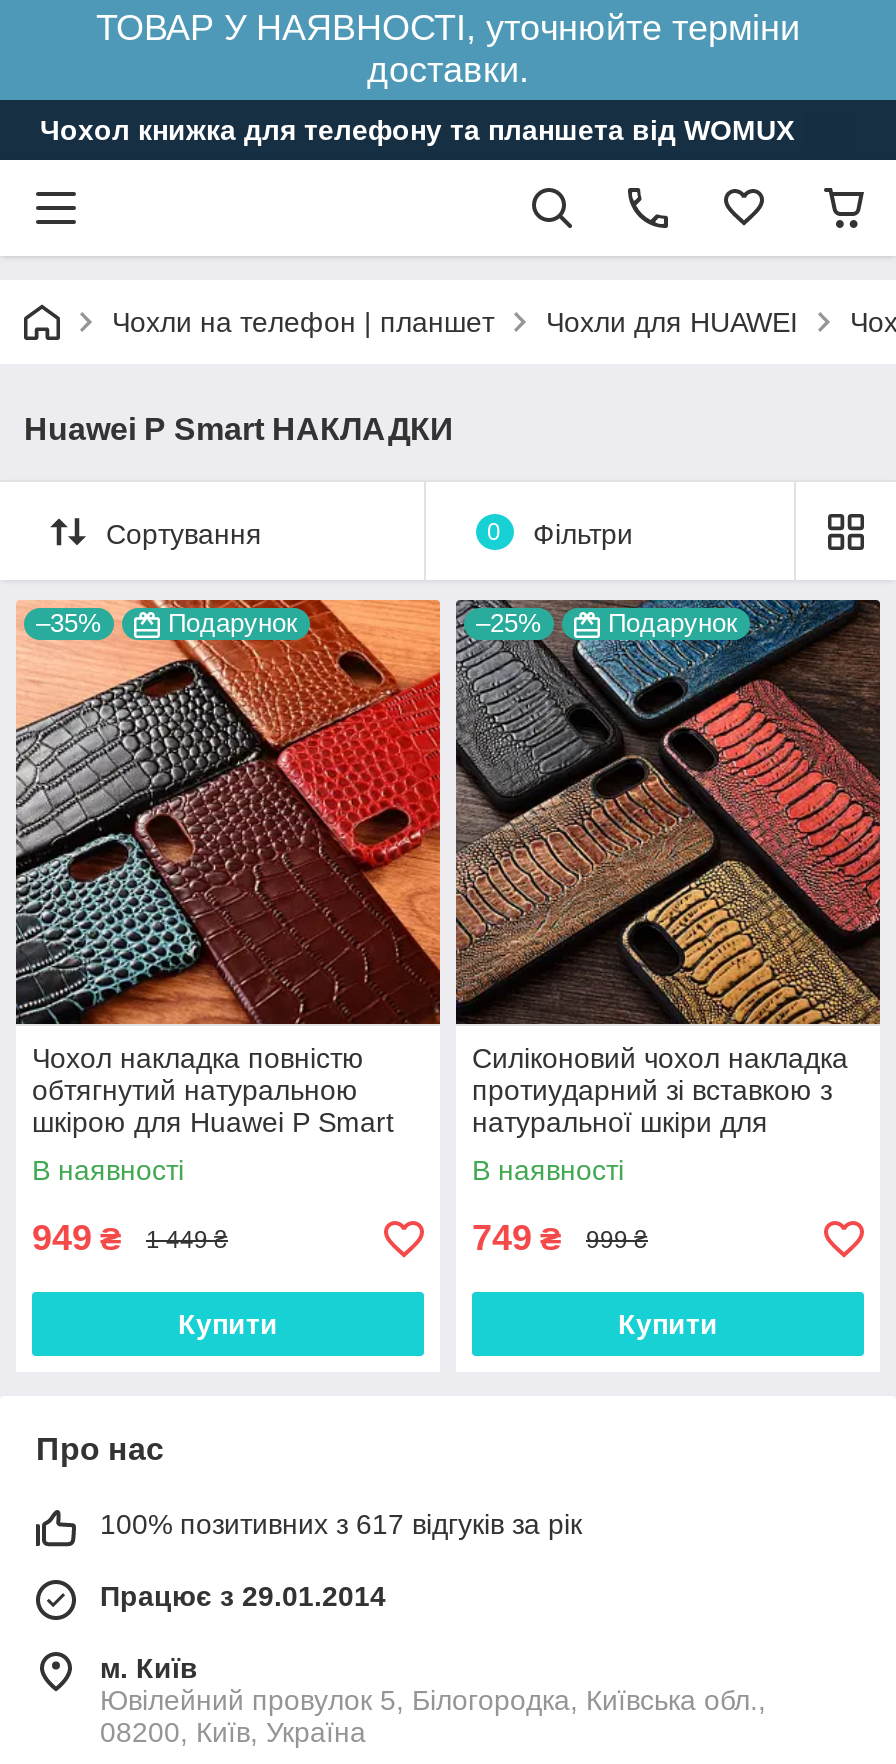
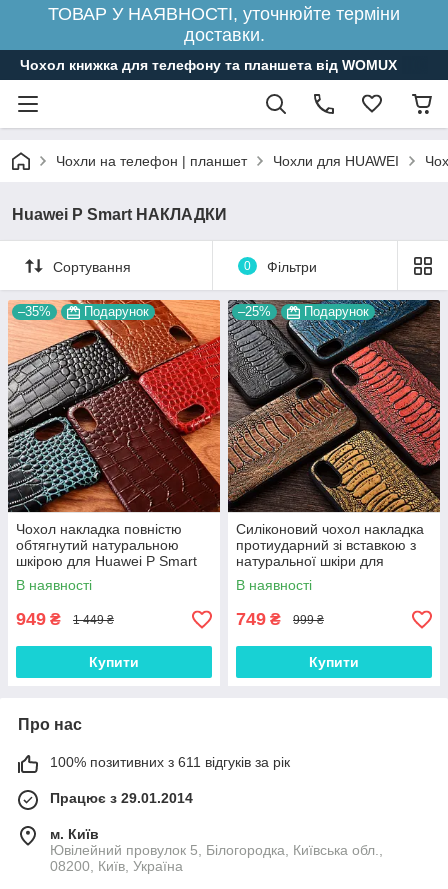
[100,1508,582,1540] 100% позитивних з 617 відгуків за рік -> [50,754,290,770] 100% позитивних з 611 відгуків за рік

